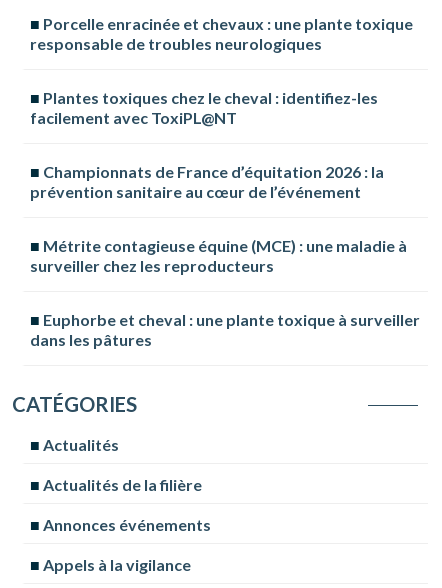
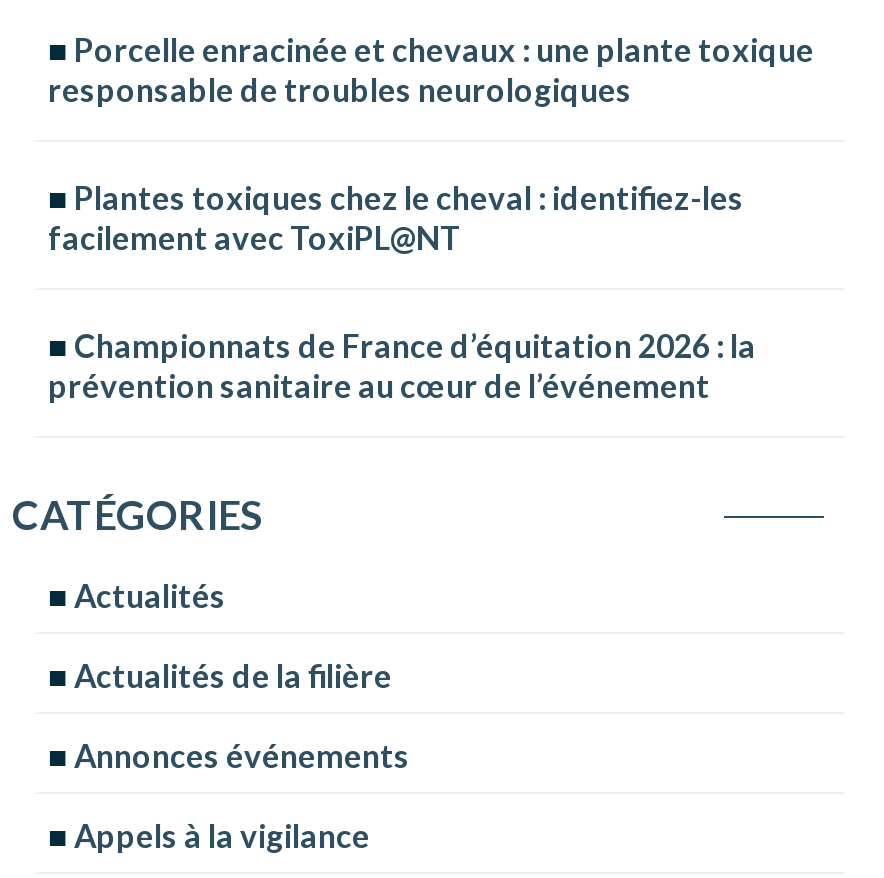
[30,236,420,349] Métrite contagieuse équine (MCE) : une maladie à | surveiller chez les reproducteurs | Euphorbe et cheval : une plante toxique à surveiller | dans les pâtures -> none

